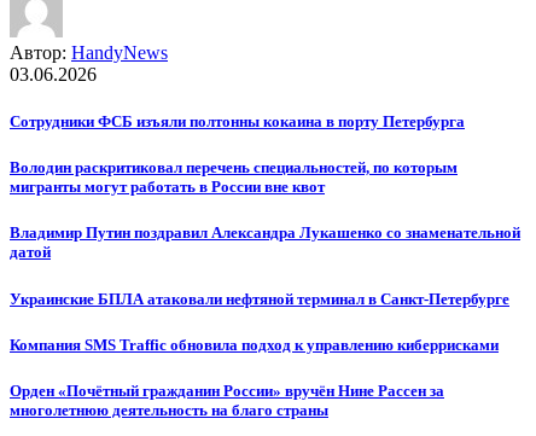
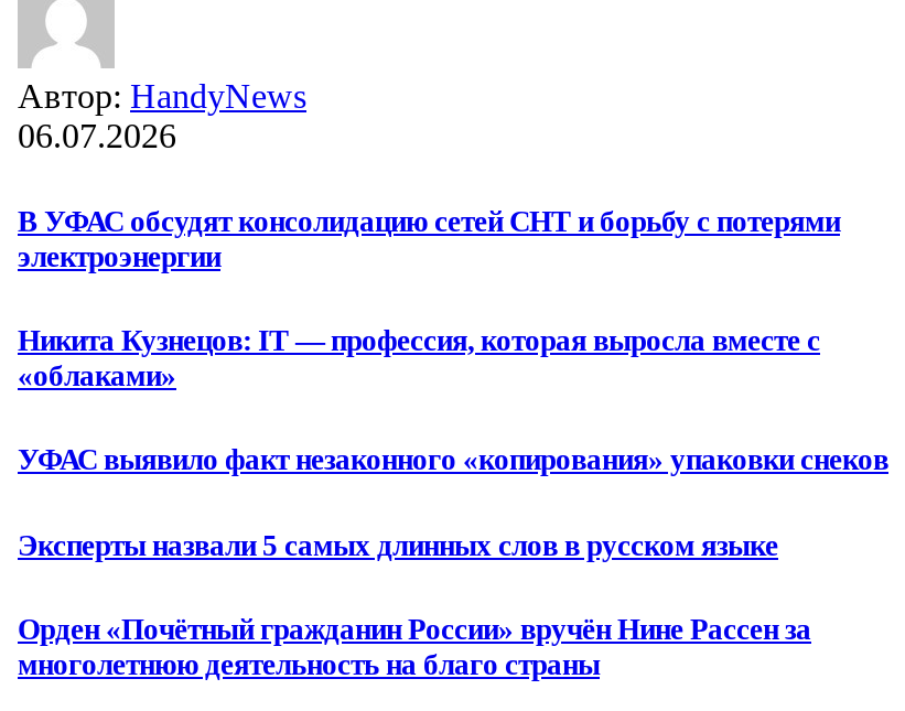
[10,64,520,354] 03.06.2026 | Сотрудники ФСБ изъяли полтонны кокаина в порту Петербурга | Володин раскритиковал перечень специальностей, по которым | мигранты могут работать в России вне квот | Владимир Путин поздравил Александра Лукашенко со знаменательной | датой | Украинские БПЛА атаковали нефтяной терминал в Санкт-Петербурге | Компания SMS Traffic обновила подход к управлению киберрисками -> [18,117,888,562] 06.07.2026 | В УФАС обсудят консолидацию сетей СНТ и борьбу с потерями | электроэнергии | Никита Кузнецов: IT — профессия, которая выросла вместе с | «облаками» | УФАС выявило факт незаконного «копирования» упаковки снеков | Эксперты назвали 5 самых длинных слов в русском языке

